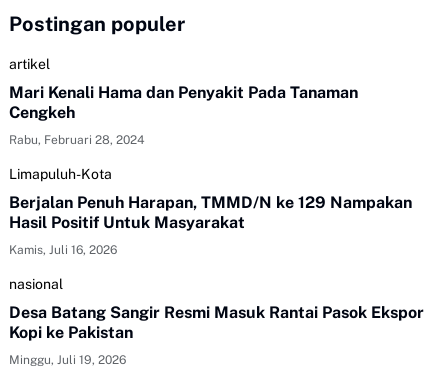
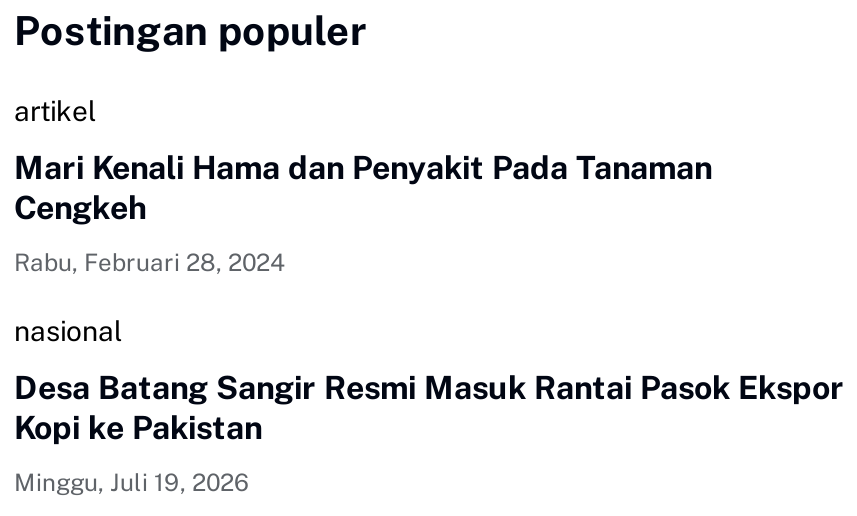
[9,166,412,257] Limapuluh-Kota | Berjalan Penuh Harapan, TMMD/N ke 129 Nampakan | Hasil Positif Untuk Masyarakat | Kamis, Juli 16, 2026 -> none

